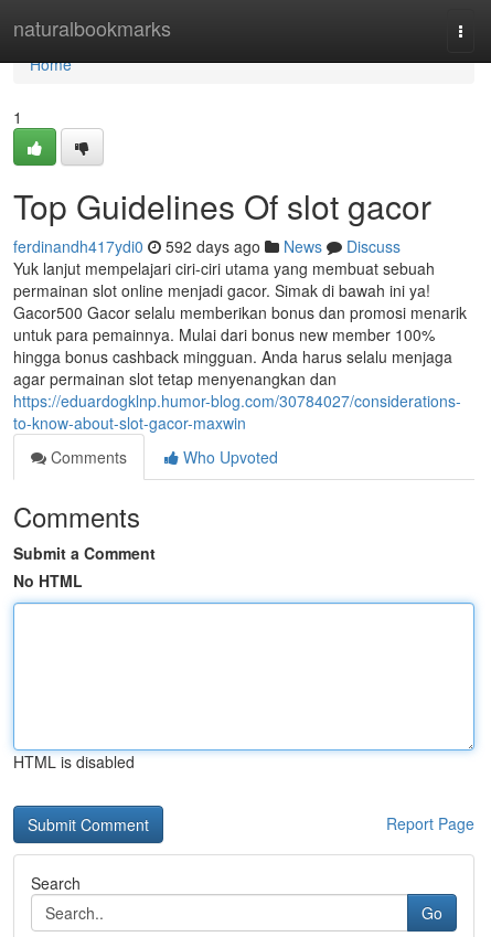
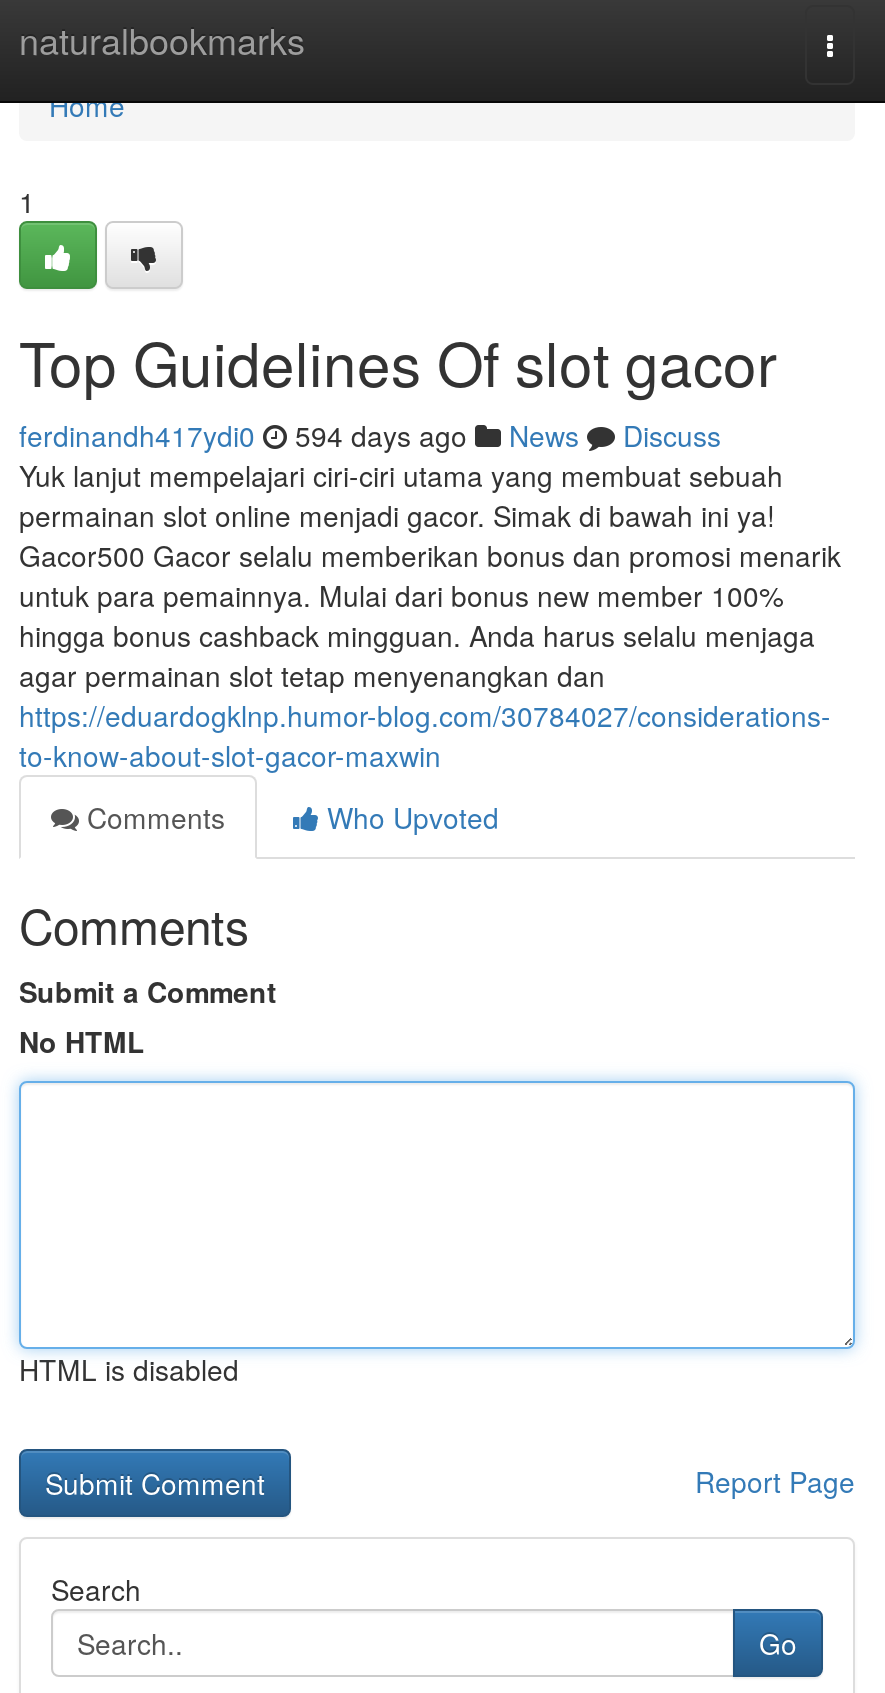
[13,235,401,257] ferdinandh417ydi0 592 days ago News Discuss -> [19,415,721,455] ferdinandh417ydi0 594 days ago News Discuss

